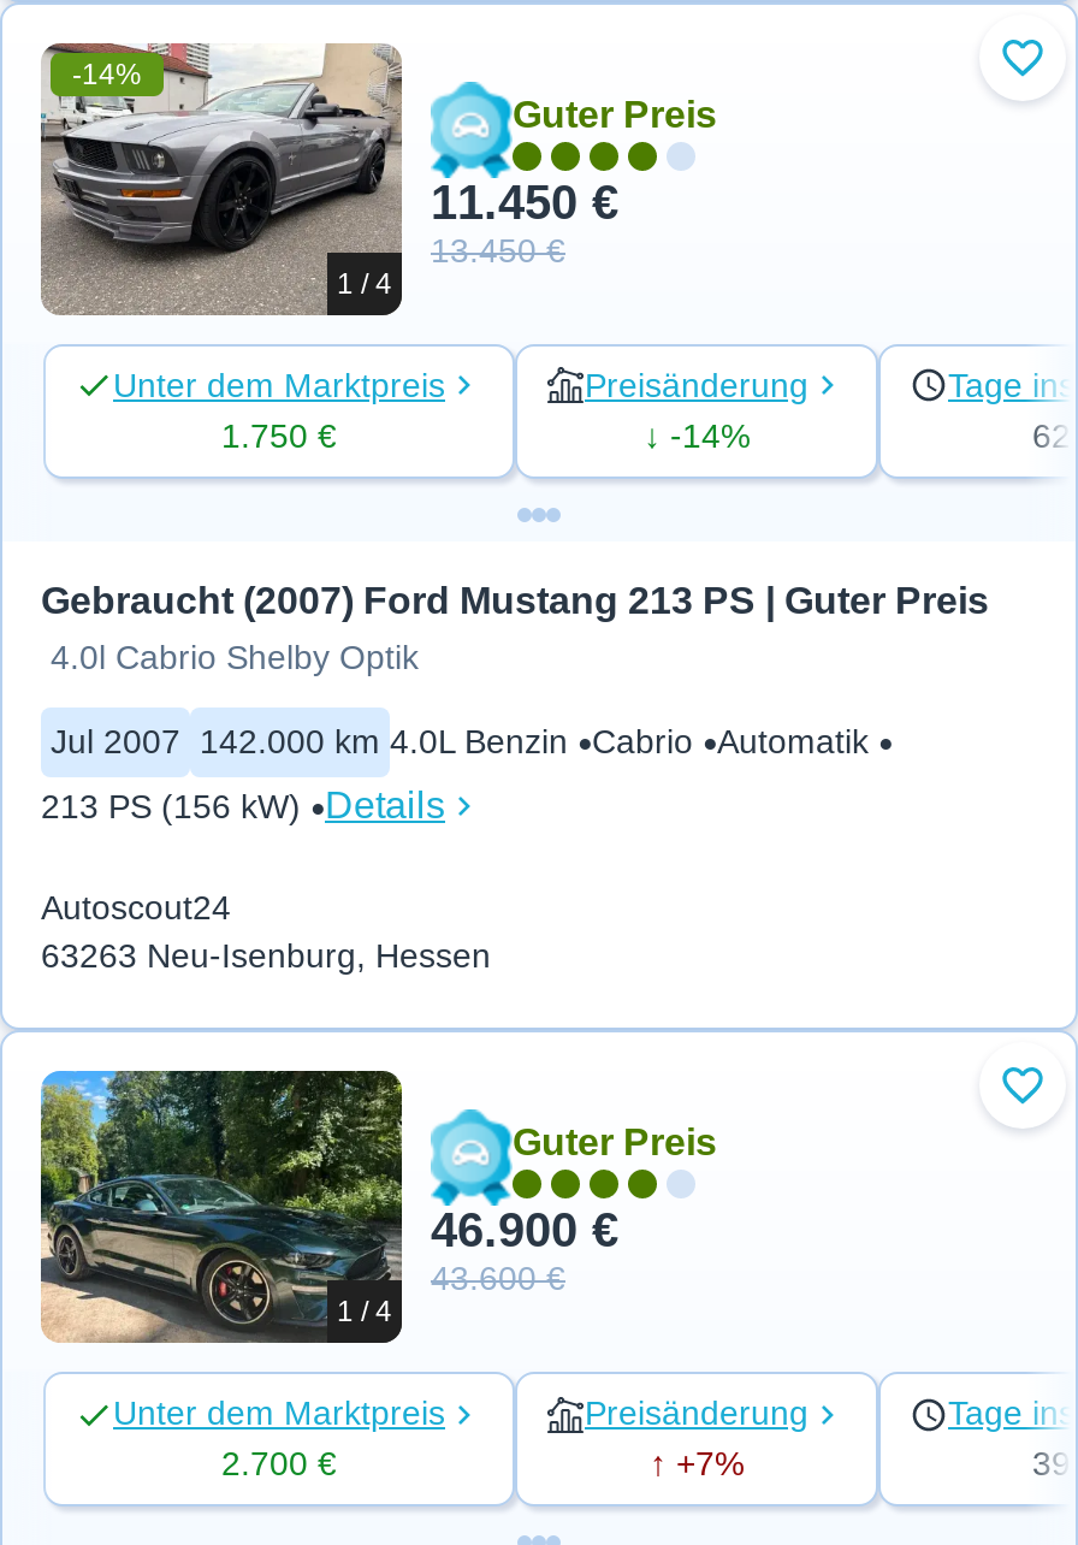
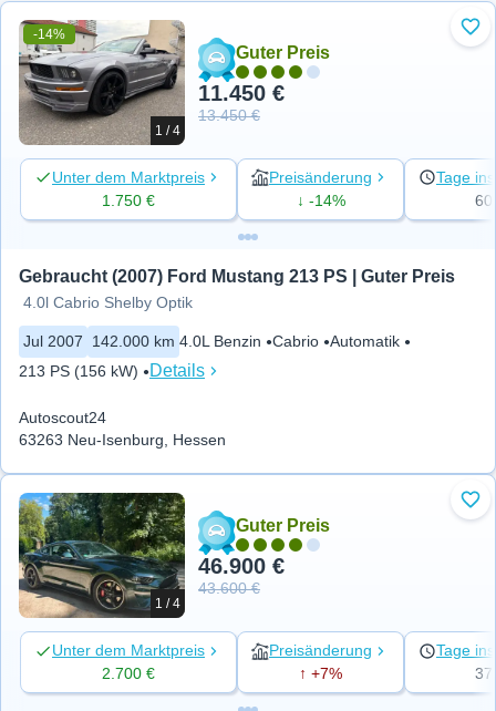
[1032,416,1071,454] 62 -> [475,191,493,209] 60
[1032,1445,1071,1483] 39 -> [475,665,493,683] 37

